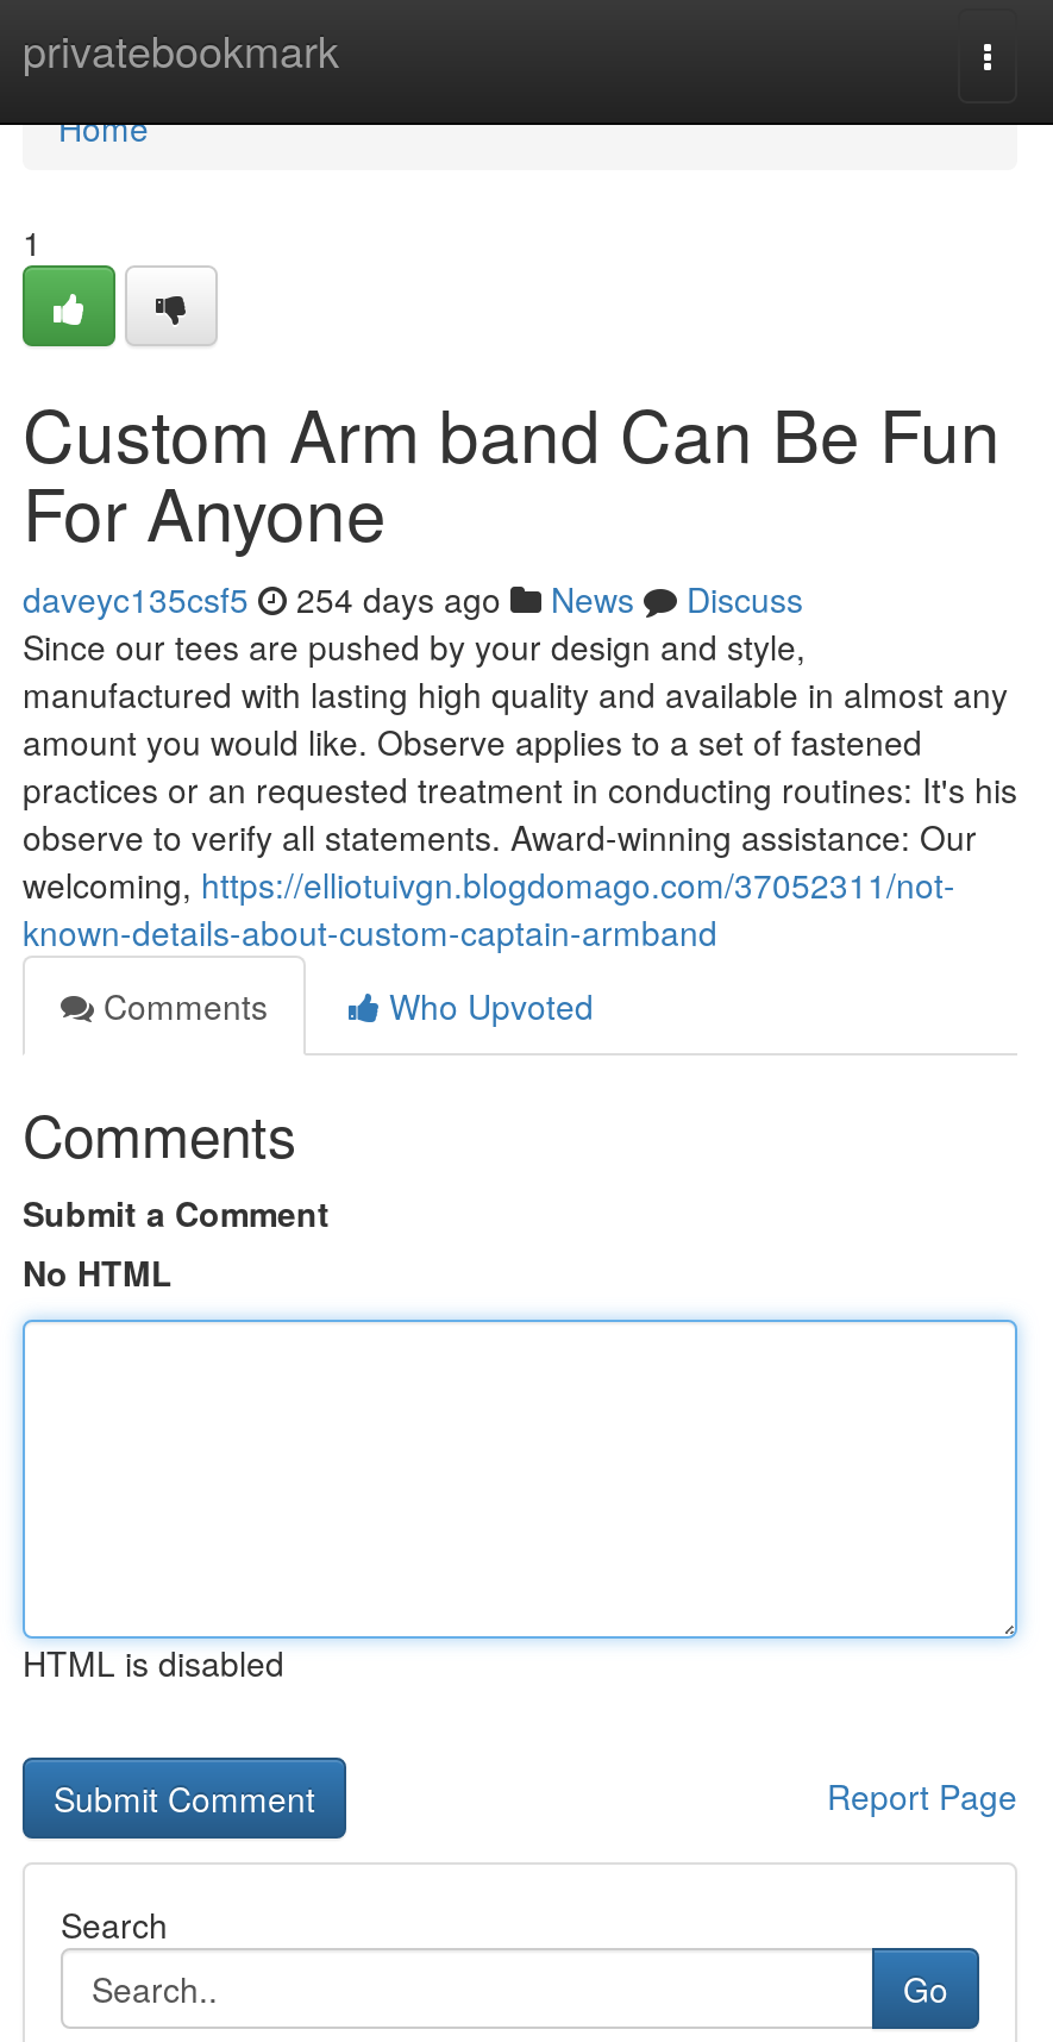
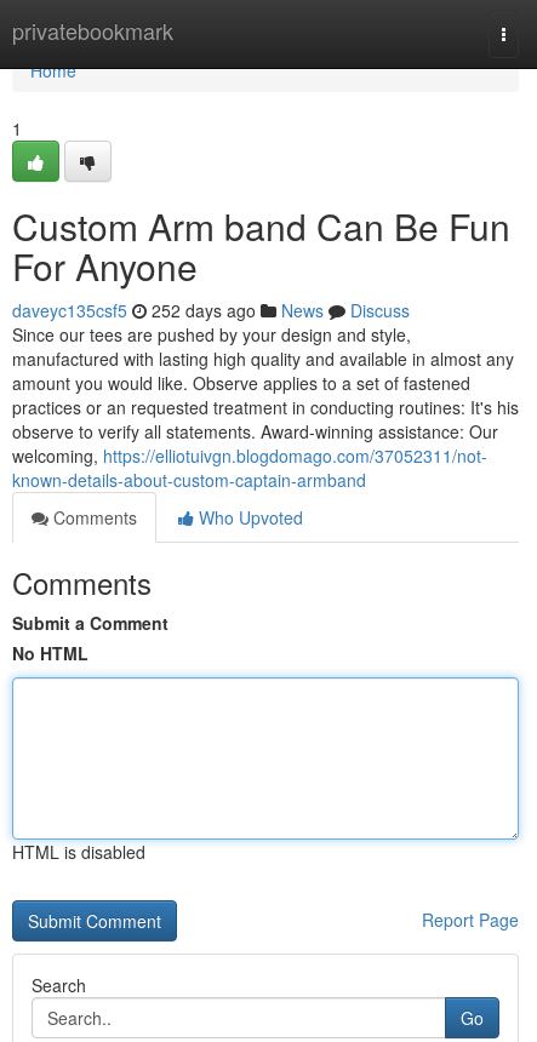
[23,575,803,622] daveyc135csf5 254 days ago News Discuss -> [12,298,410,322] daveyc135csf5 252 days ago News Discuss

